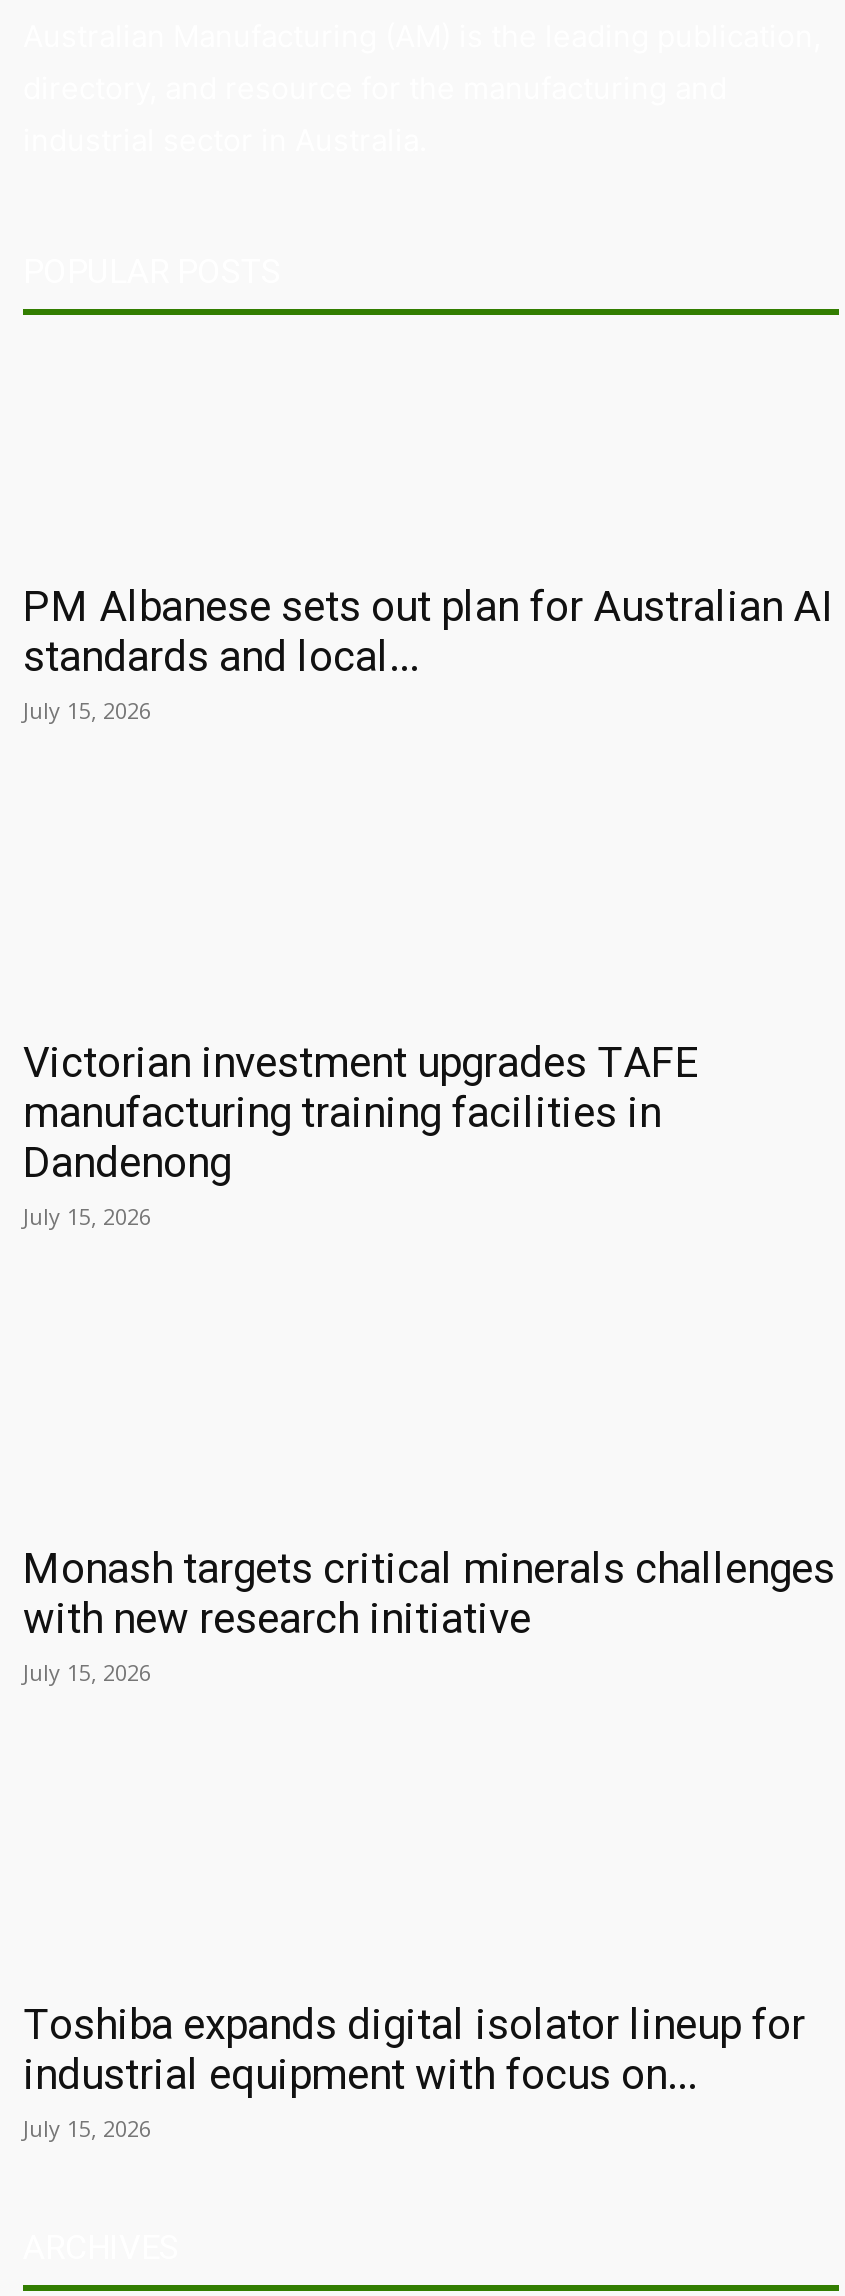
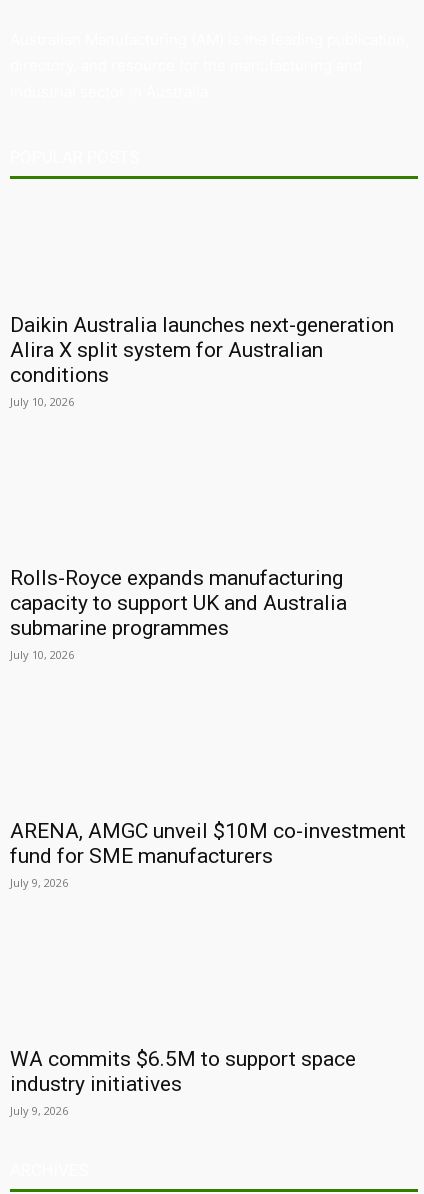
[23,583,833,725] PM Albanese sets out plan for Australian AI | standards and local... | July 15, 2026 -> [10,313,394,409] Daikin Australia launches next-generation | Alira X split system for Australian | conditions | July 10, 2026
[23,1039,699,1231] Victorian investment upgrades TAFE | manufacturing training facilities in | Dandenong | July 15, 2026 -> [10,566,347,662] Rolls-Royce expands manufacturing | capacity to support UK and Australia | submarine programmes | July 10, 2026
[23,1545,835,1687] Monash targets critical minerals challenges | with new research initiative | July 15, 2026 -> [10,819,406,890] ARENA, AMGC unveil $10M co-investment | fund for SME manufacturers | July 9, 2026
[23,2001,805,2143] Toshiba expands digital isolator lineup for | industrial equipment with focus on... | July 15, 2026 -> [10,1047,356,1118] WA commits $6.5M to support space | industry initiatives | July 9, 2026

